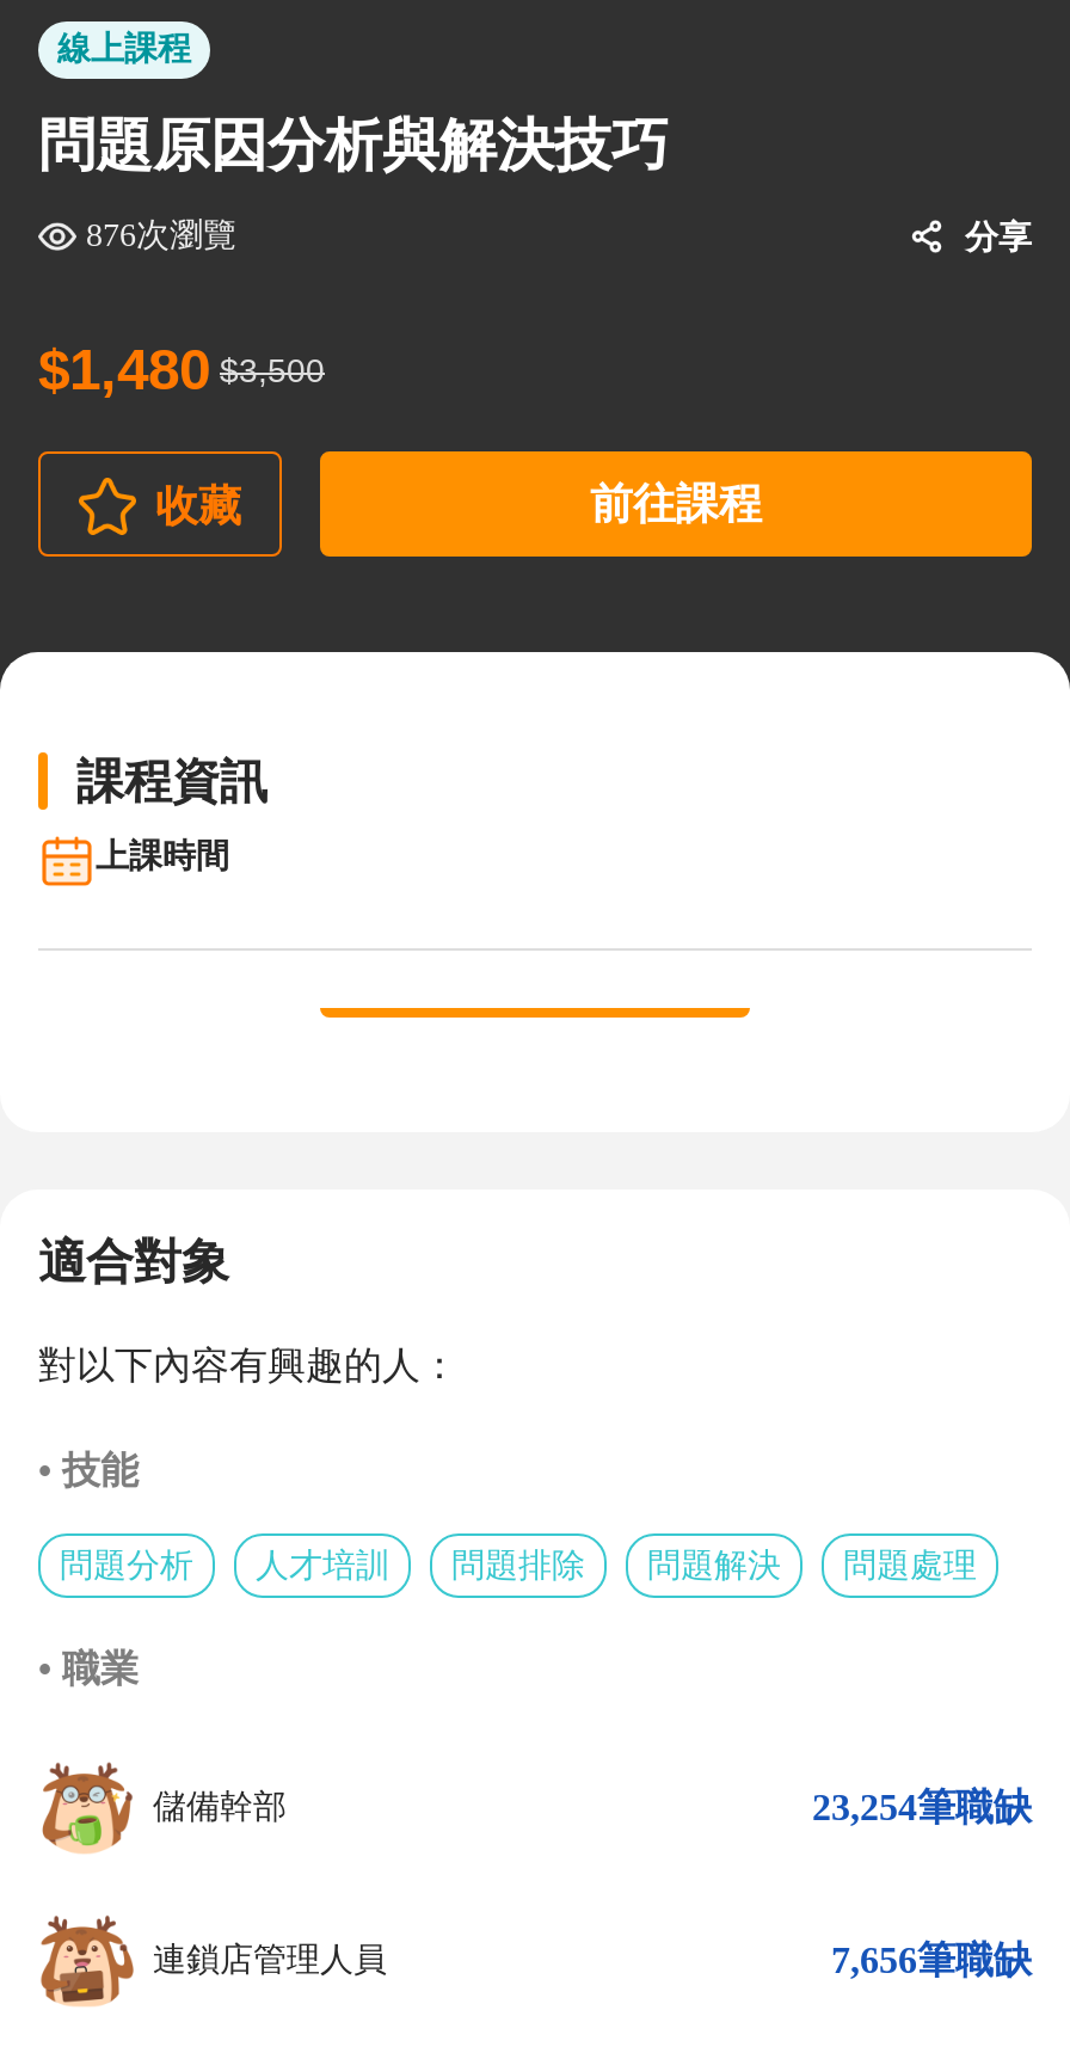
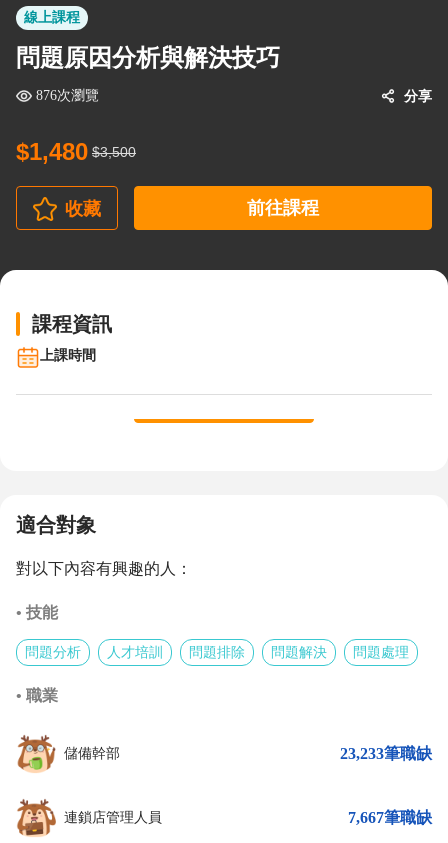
[812,1787,1032,1827] 23,254筆職缺 -> [340,745,432,762] 23,233筆職缺
[831,1940,1032,1980] 7,656筆職缺 -> [348,809,432,826] 7,667筆職缺

